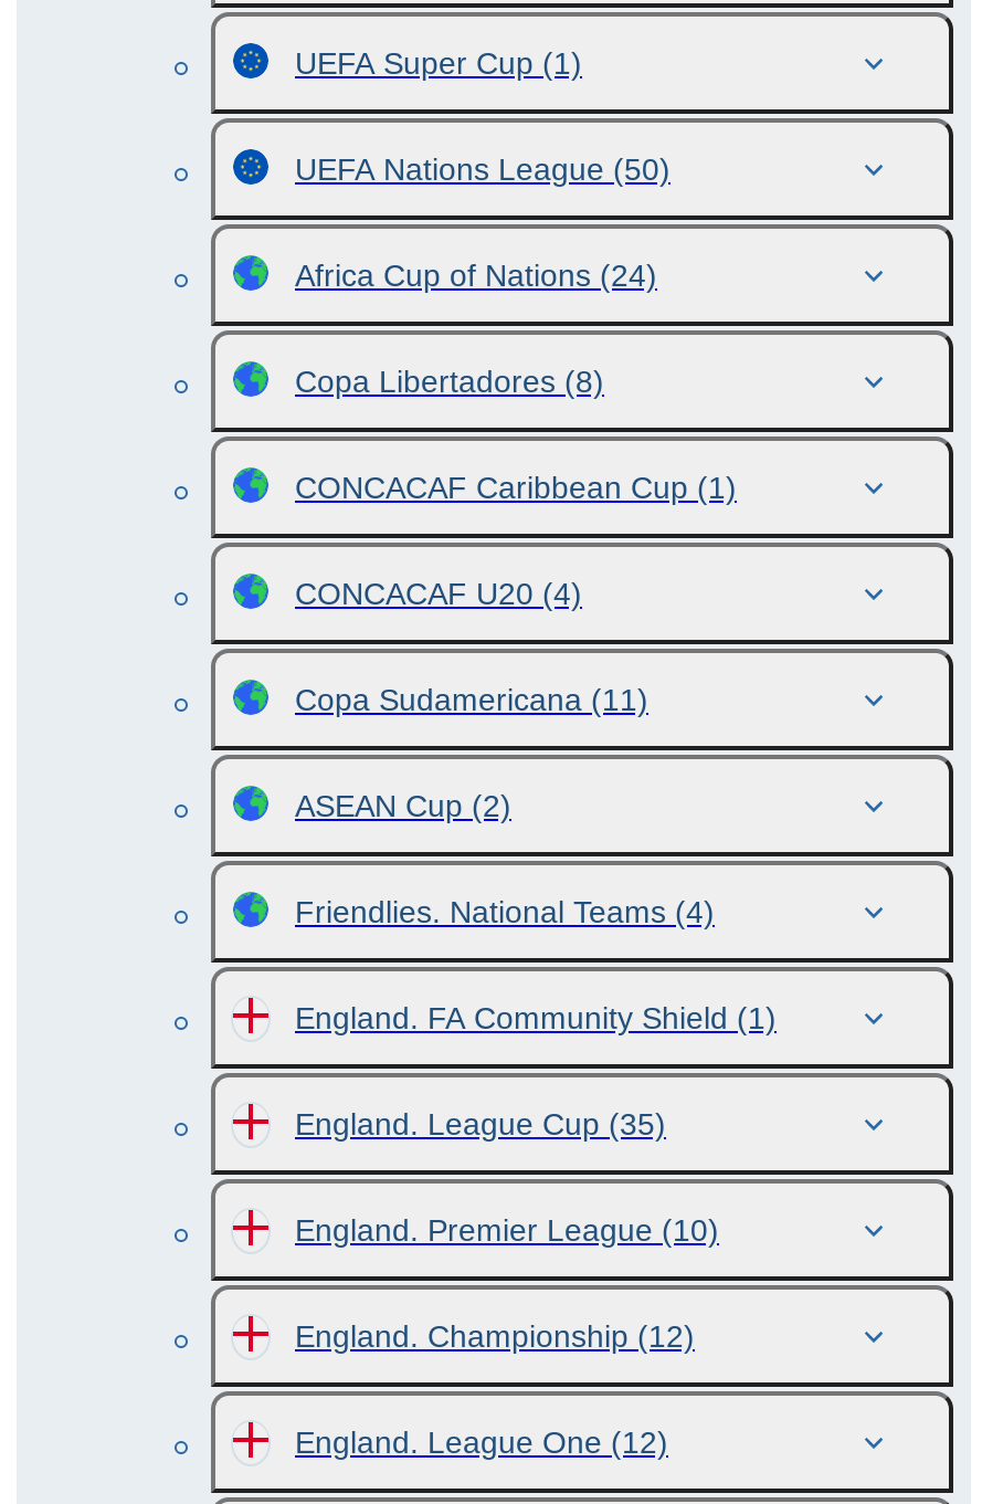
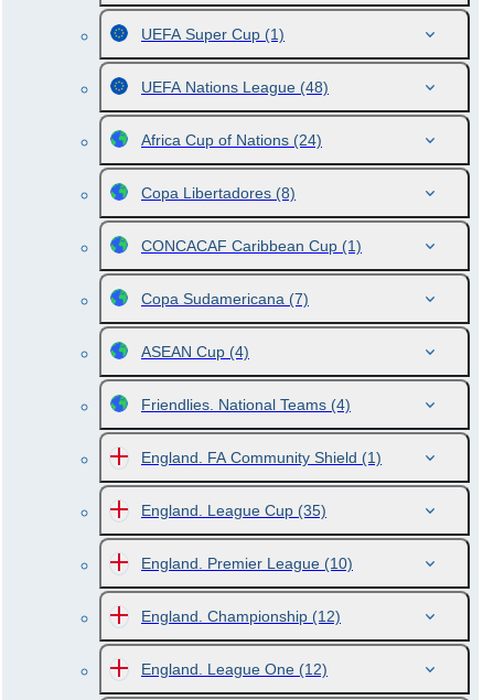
[295,151,670,187] UEFA Nations League (50) -> [141,78,329,96] UEFA Nations League (48)
[295,576,648,823] CONCACAF U20 (4) | Copa Sudamericana (11) | ASEAN Cup (2) -> [141,290,309,360] Copa Sudamericana (7) | ASEAN Cup (4)

